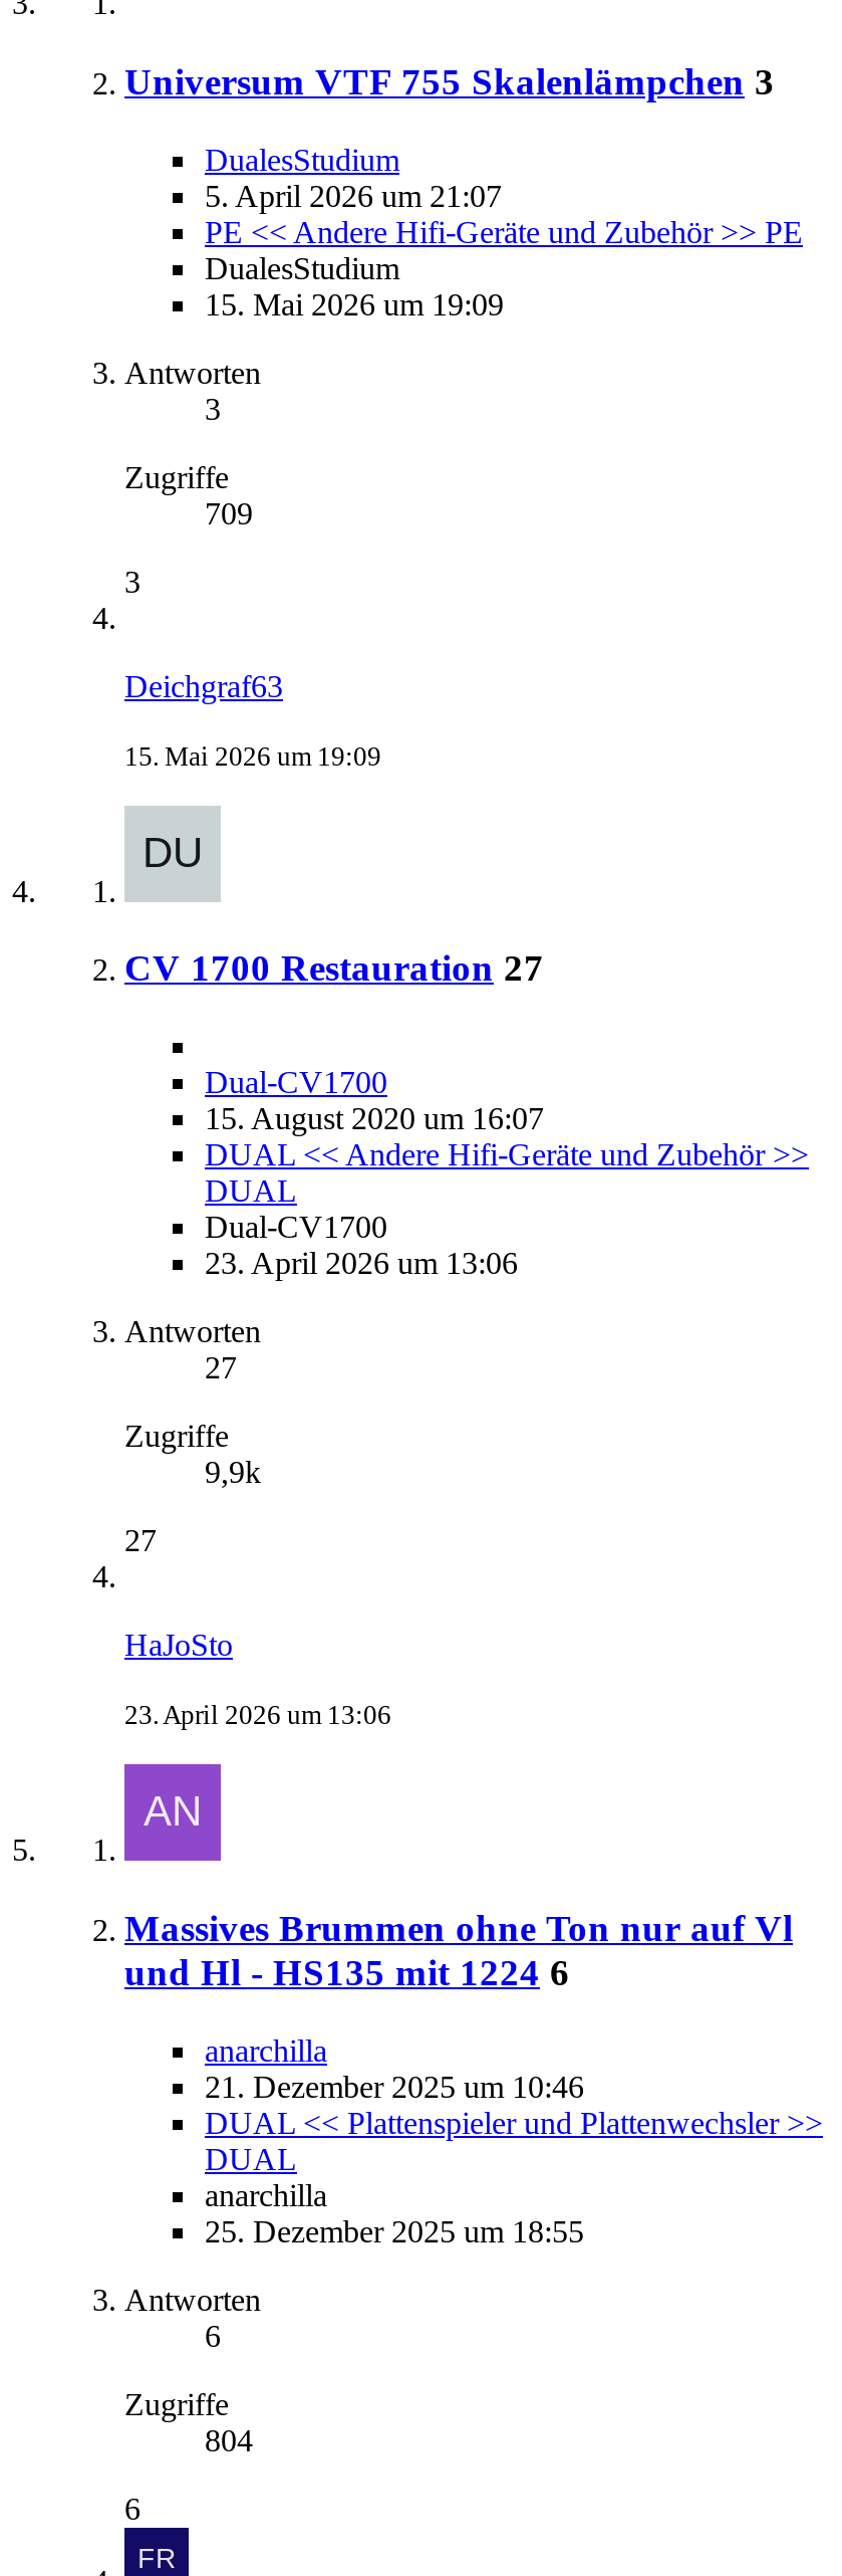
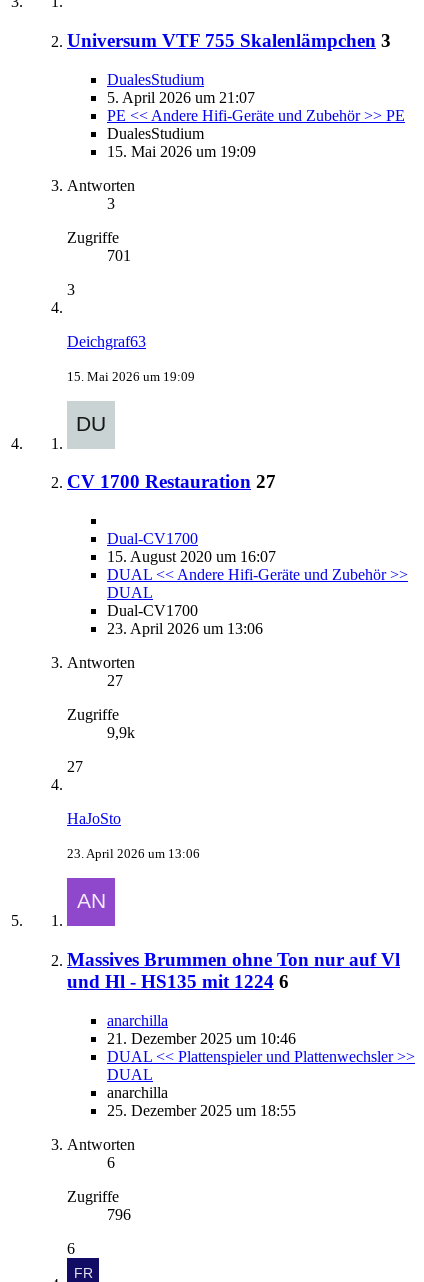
[205,496,253,530] 709 -> [107,247,131,264] 701
[205,2422,253,2457] 804 -> [107,1206,131,1223] 796

